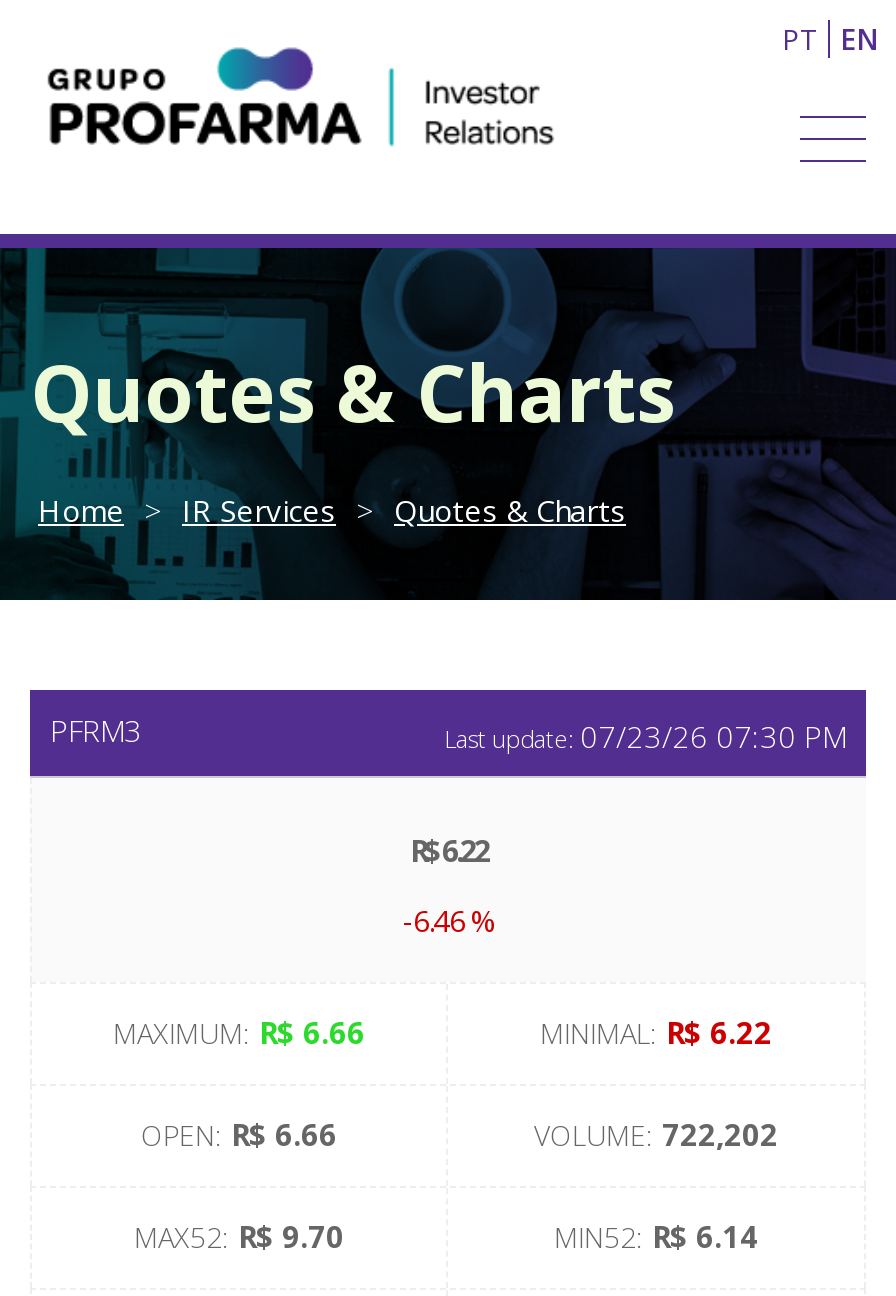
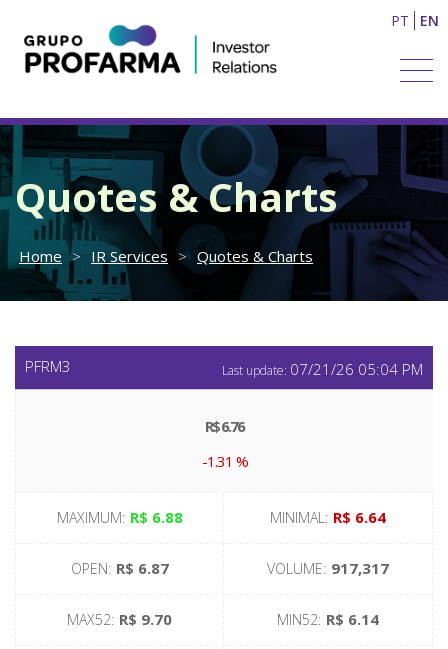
[444,716,846,756] Last update: 07/23/26 07:30 PM -> [222,359,423,379] Last update: 07/21/26 05:04 PM
[410,830,488,870] R$ 6.22 -> [205,416,244,436] R$ 6.76
[403,900,495,940] -6.46 % -> [201,451,247,471] -1.31 %
[113,1012,365,1052] MAXIMUM: R$ 6.66 -> [56,507,182,527] MAXIMUM: R$ 6.88
[540,1012,772,1052] MINIMAL: R$ 6.22 -> [270,507,386,527] MINIMAL: R$ 6.64
[141,1114,337,1154] OPEN: R$ 6.66 -> [70,558,168,578] OPEN: R$ 6.87
[534,1114,778,1154] VOLUME: 722,202 -> [267,558,389,578] VOLUME: 917,317

